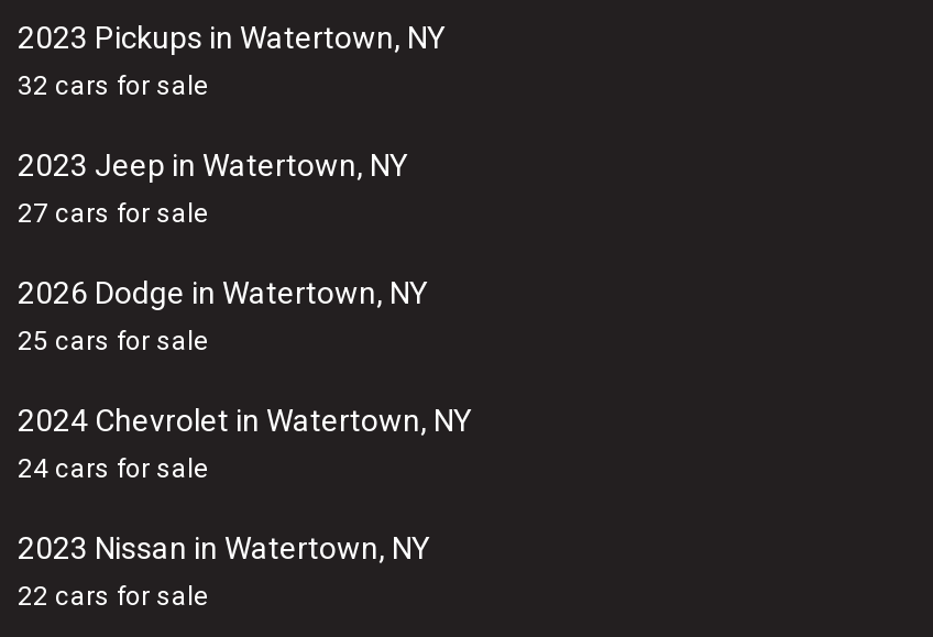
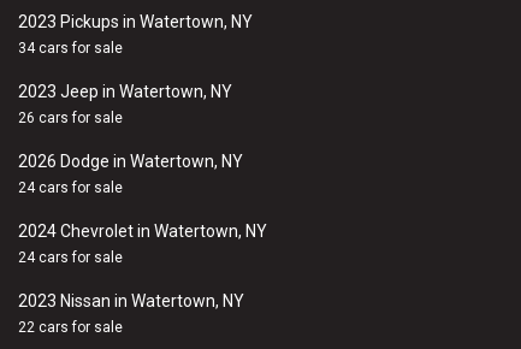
[18,70,209,101] 32 cars for sale -> [18,40,123,57] 34 cars for sale
[18,198,209,229] 27 cars for sale -> [18,110,123,126] 26 cars for sale
[18,326,209,356] 25 cars for sale -> [18,179,123,196] 24 cars for sale

